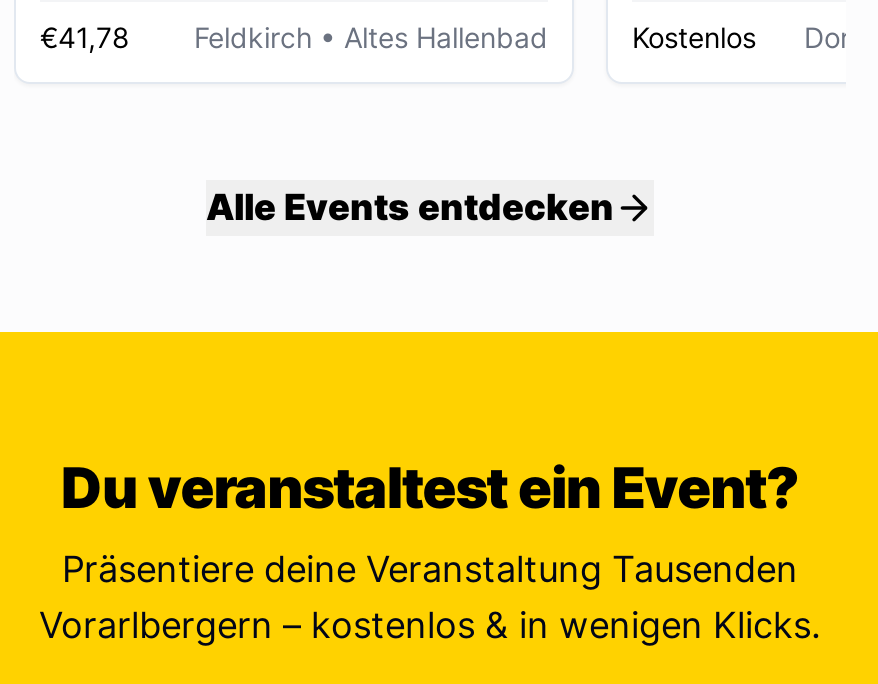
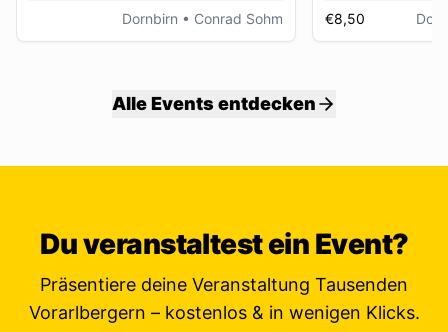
[40,20,548,54] €41,78 | Feldkirch • Altes Hallenbad -> [122,10,283,27] Dornbirn • Conrad Sohm
[632,20,756,54] Kostenlos -> [325,10,365,27] €8,50

